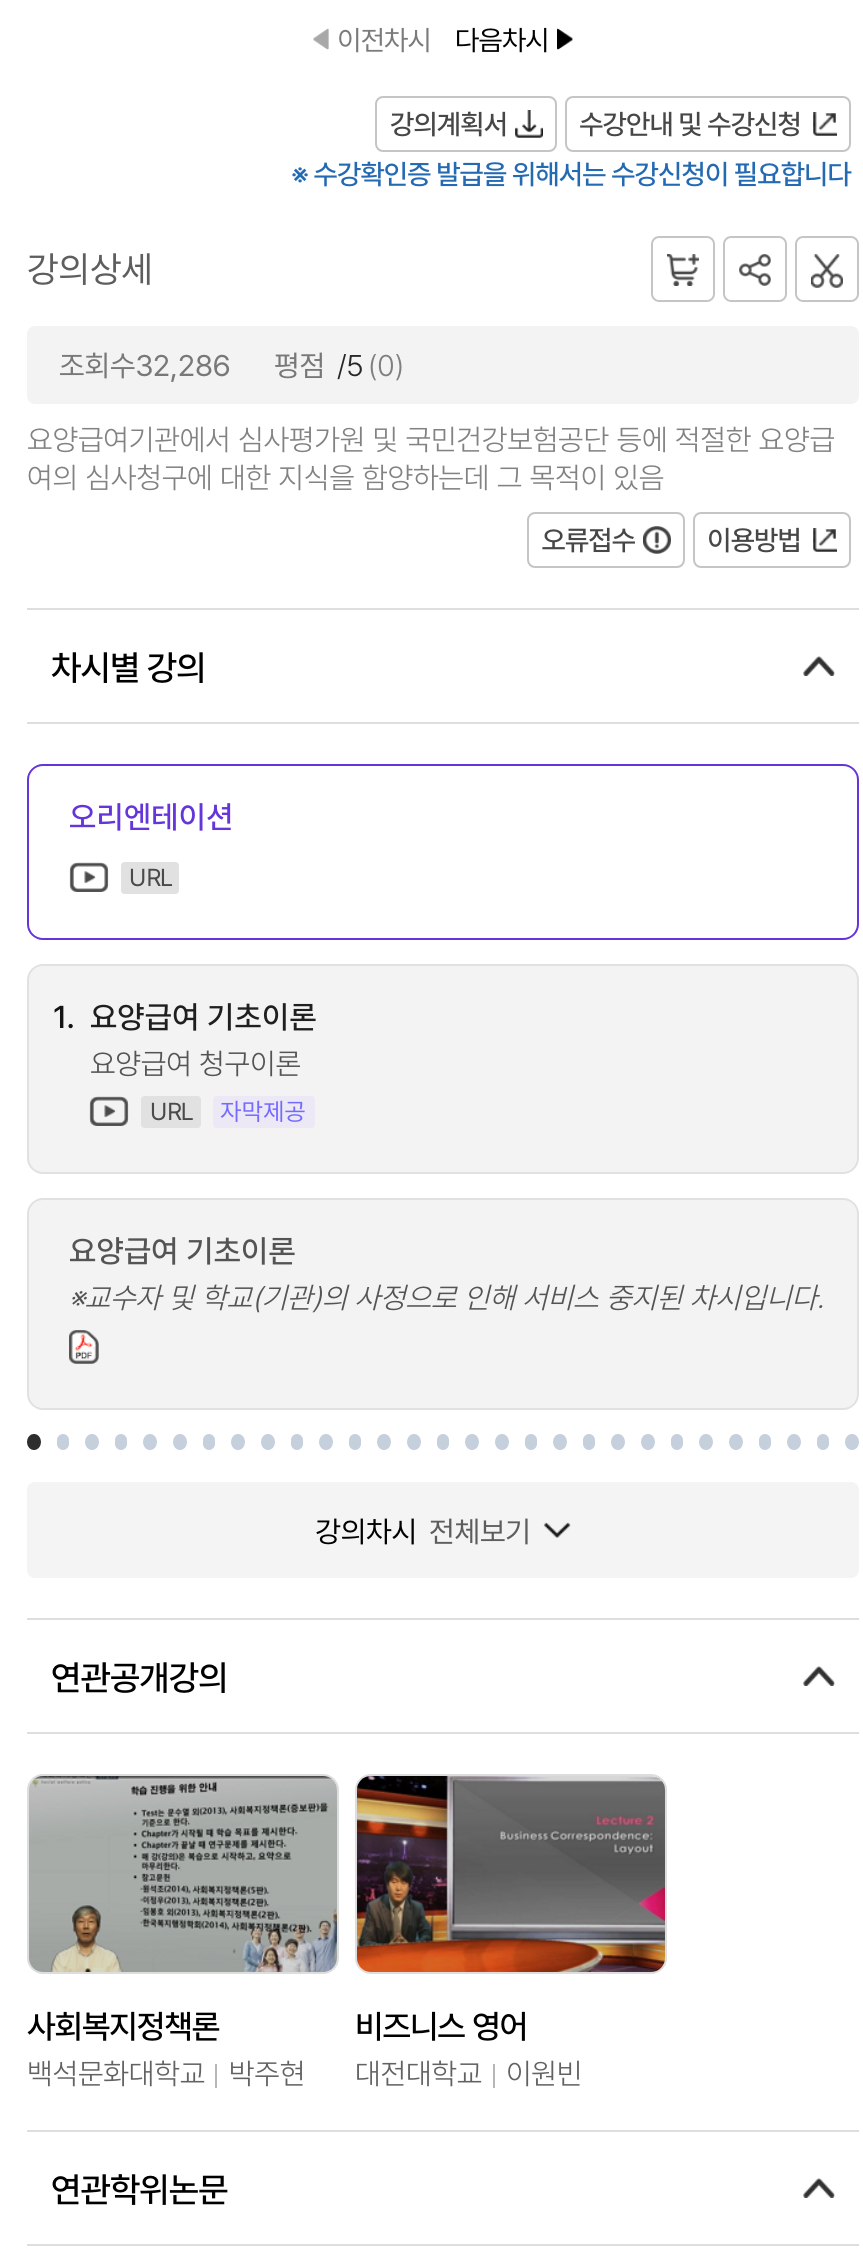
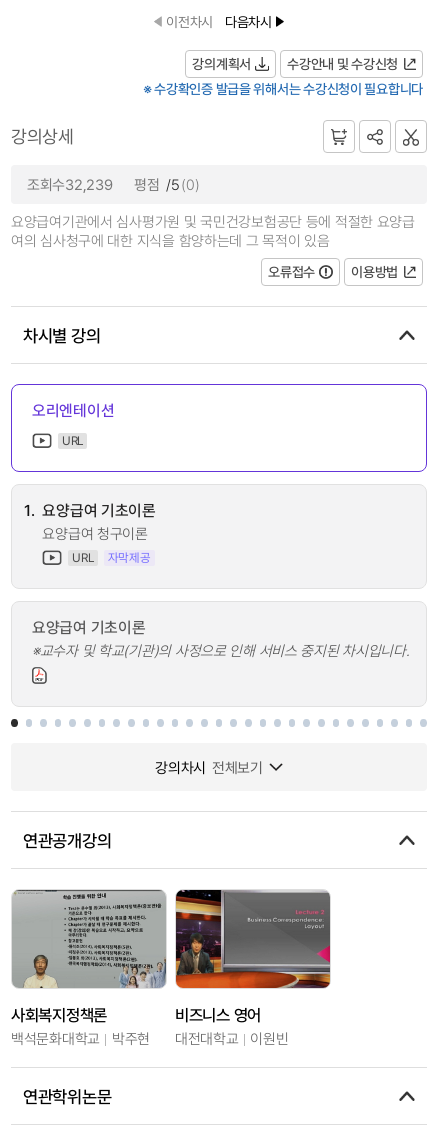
[59,344,404,384] 조회수32,286 평점 /5 (0) -> [27,174,200,194] 조회수32,239 평점 /5 (0)

